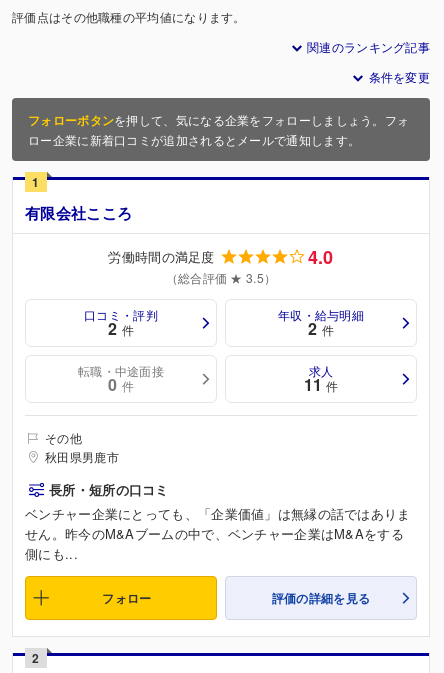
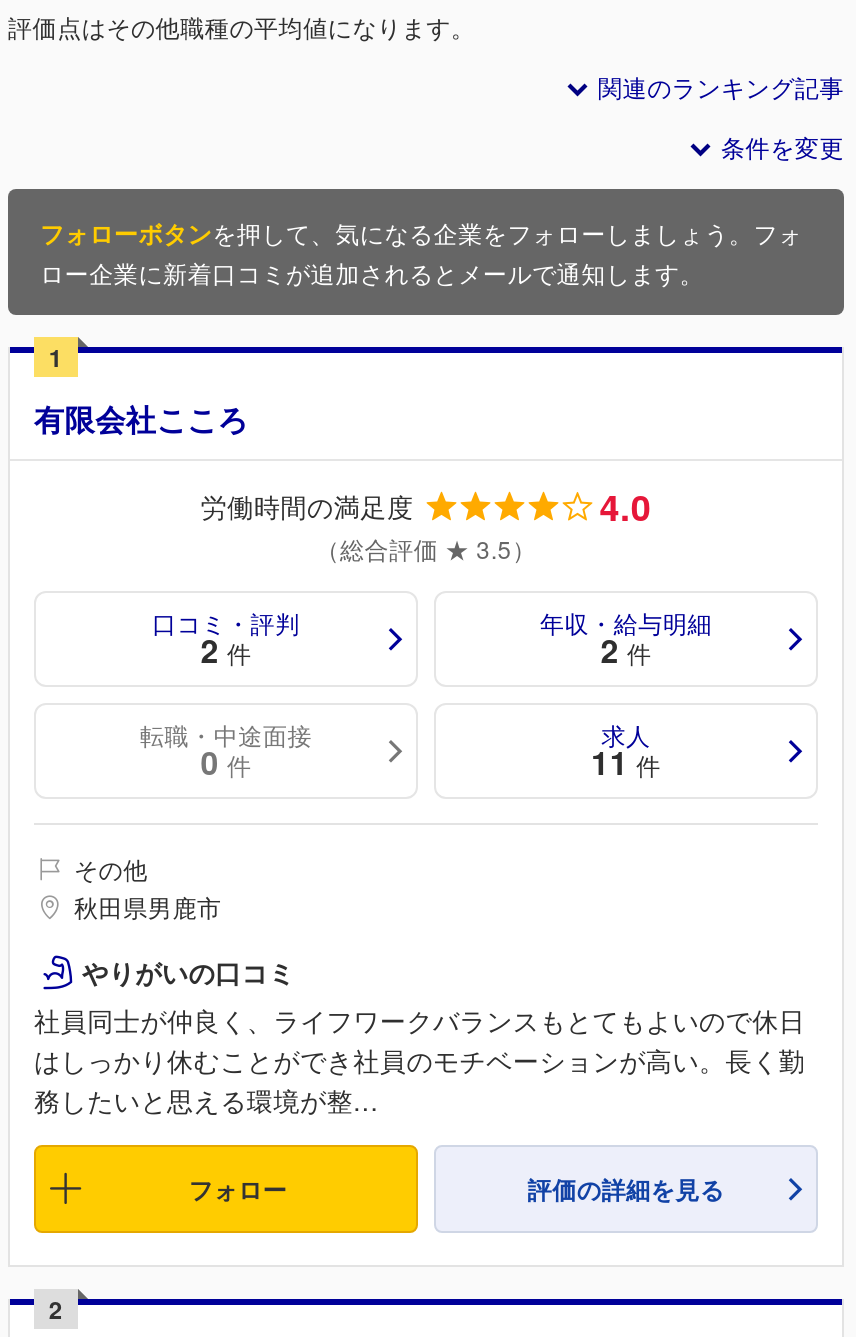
[25,480,411,563] 長所・短所の口コミ | ベンチャー企業にとっても、「企業価値」は無縁の話ではありま | せん。昨今のM&Aブームの中で、ベンチャー企業はM&Aをする | 側にも... -> [34,953,805,1119] やりがいの口コミ | 社員同士が仲良く、ライフワークバランスもとてもよいので休日 | はしっかり休むことができ社員のモチベーションが高い。長く勤 | 務したいと思える環境が整...

